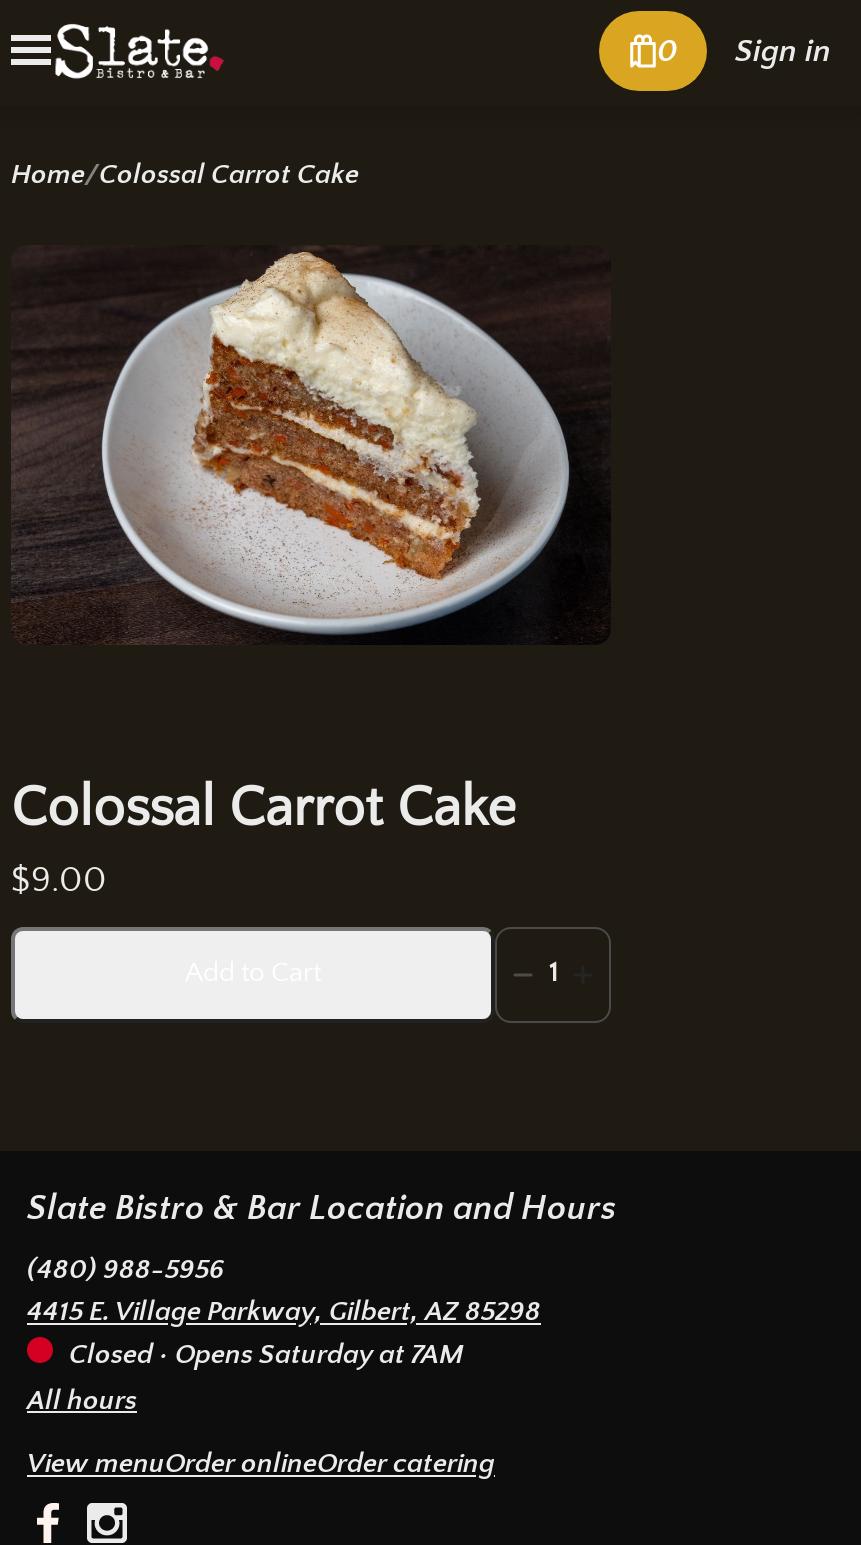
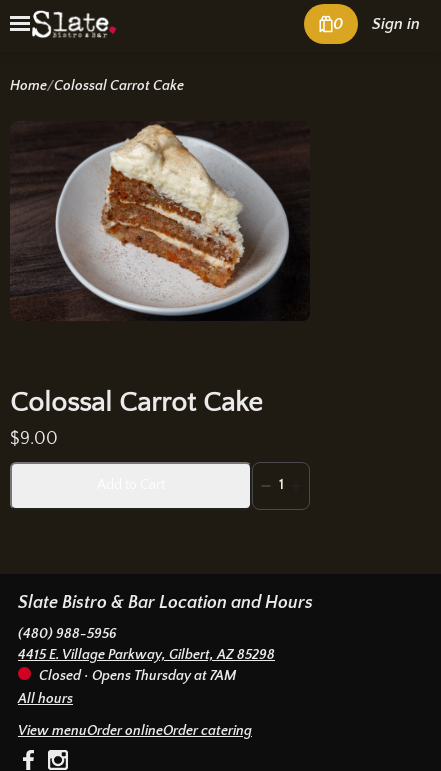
[69,1339,463,1371] Closed • Opens Saturday at 7AM -> [39,668,236,684] Closed • Opens Thursday at 7AM

